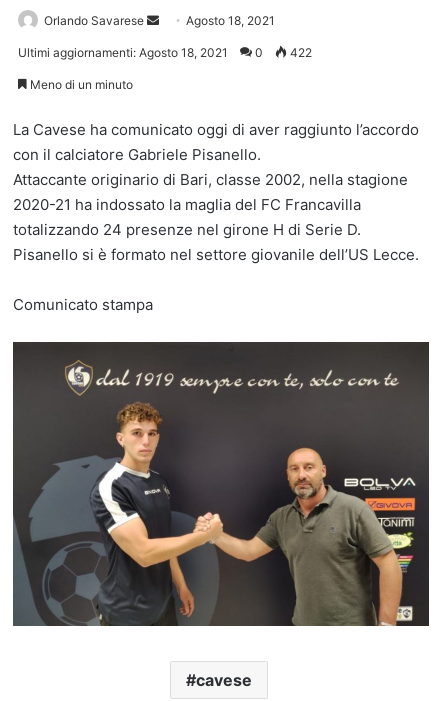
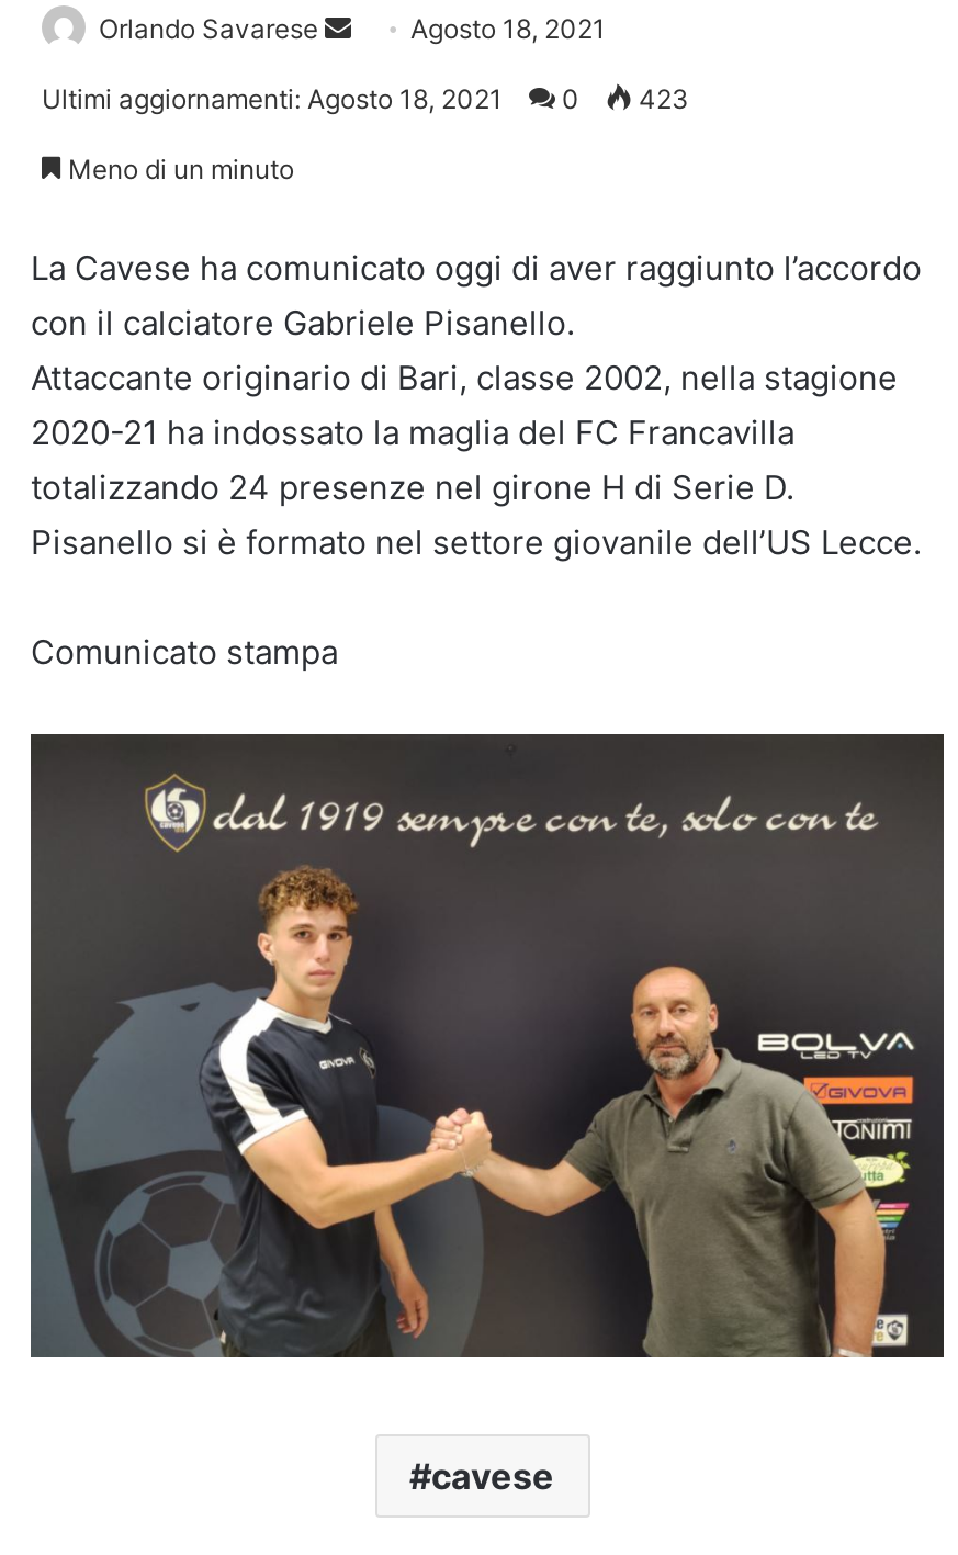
[18,45,312,60] Ultimi aggiornamenti: Agosto 18, 2021 0 422 -> [42,83,689,116] Ultimi aggiornamenti: Agosto 18, 2021 0 423

